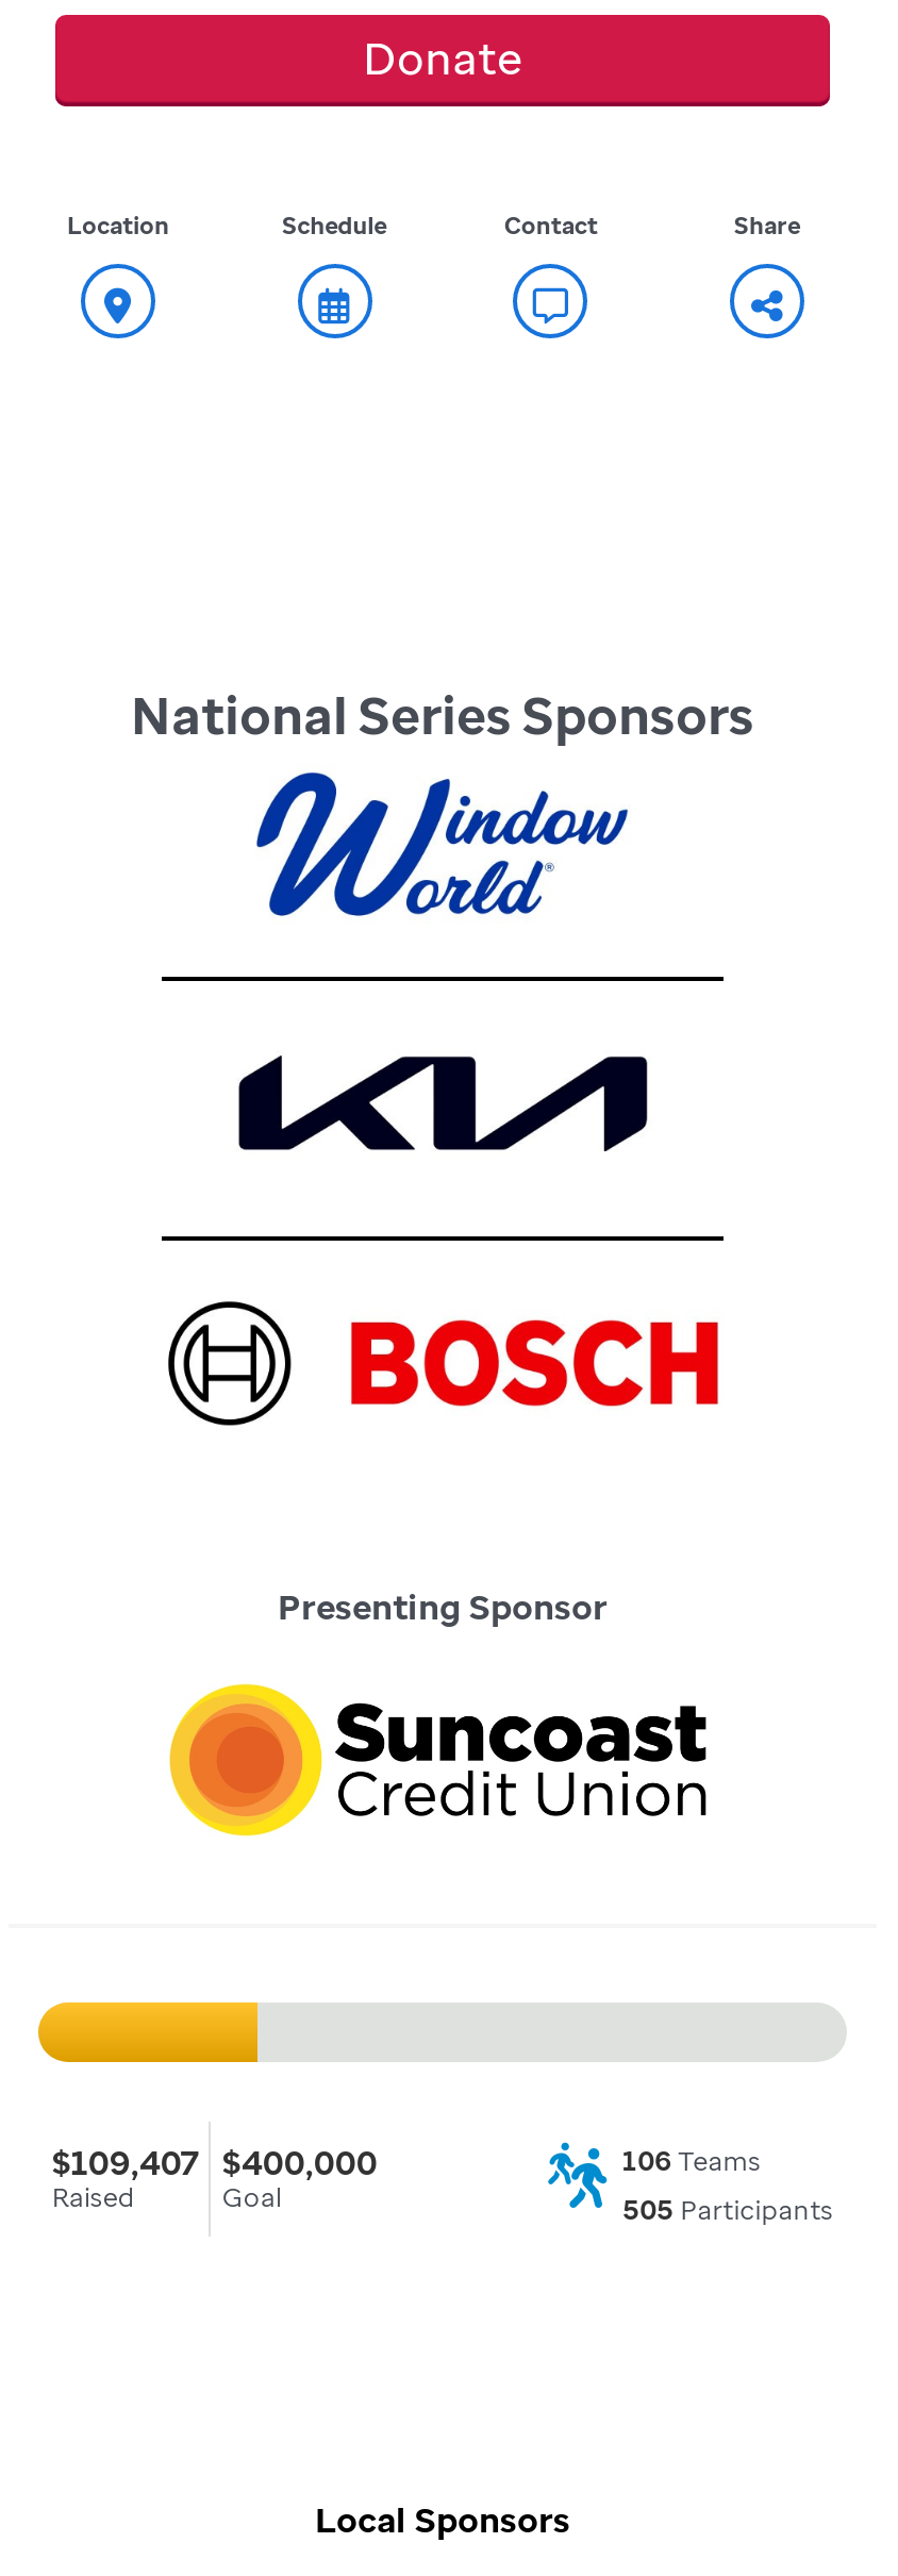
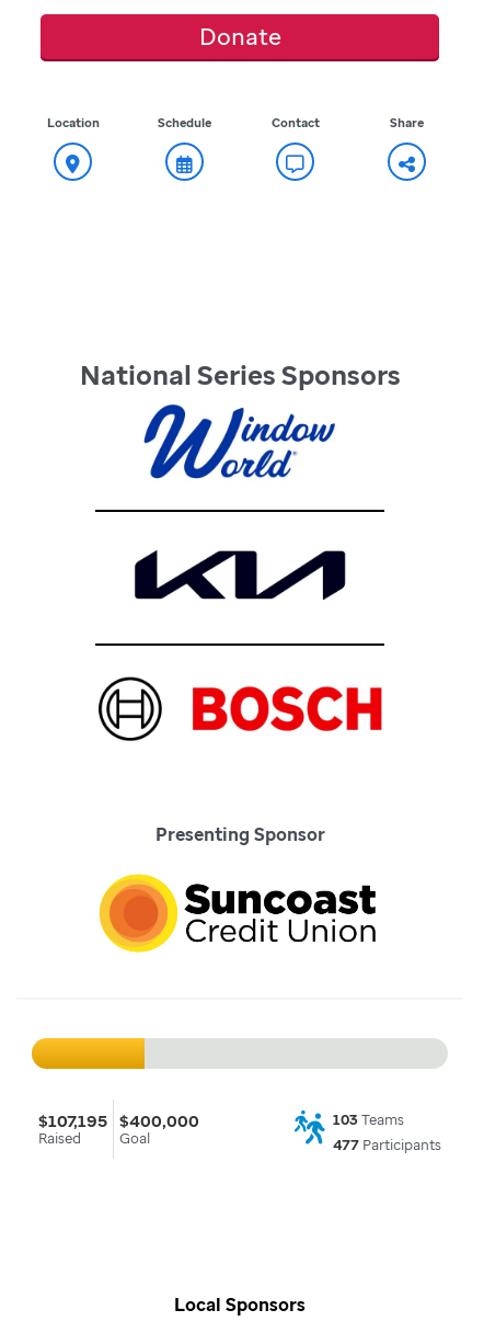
[52,2141,378,2183] $109,407 $400,000 -> [39,1109,200,1131] $107,195 $400,000
[623,2143,761,2179] 106 Teams -> [332,1110,404,1129] 103 Teams
[623,2193,833,2229] 505 Participants -> [332,1136,441,1155] 477 Participants

